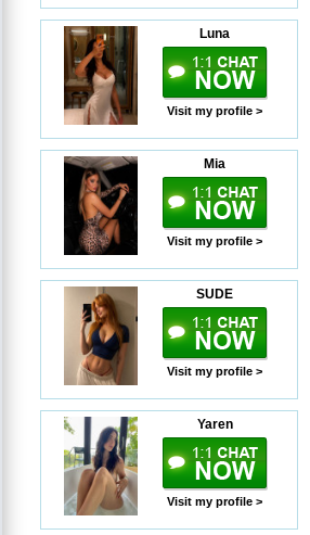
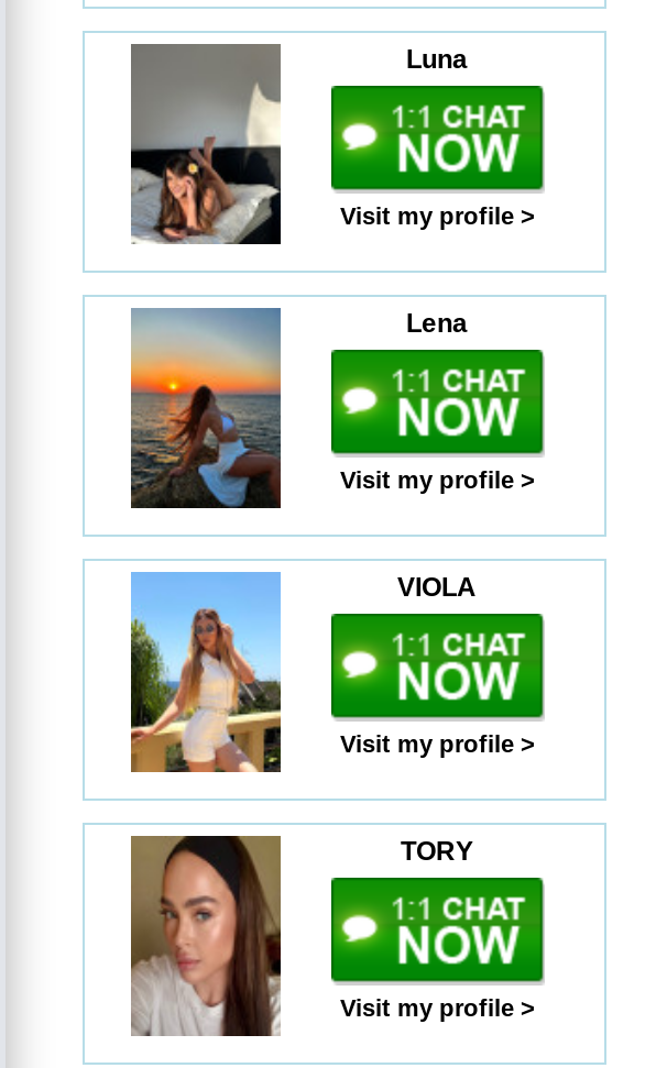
[63,25,139,126] [image] -> [129,44,281,246] [image]
[63,155,139,255] [image] -> [129,308,283,508] [image]
[204,156,225,171] Mia -> [406,308,468,339] Lena
[64,285,139,386] [image] -> [129,570,283,772] [image]
[196,286,233,302] SUDE -> [397,572,477,603] VIOLA
[63,417,139,515] [image] -> [129,834,283,1036] [image]
[197,417,232,432] Yaren -> [401,836,473,867] TORY

